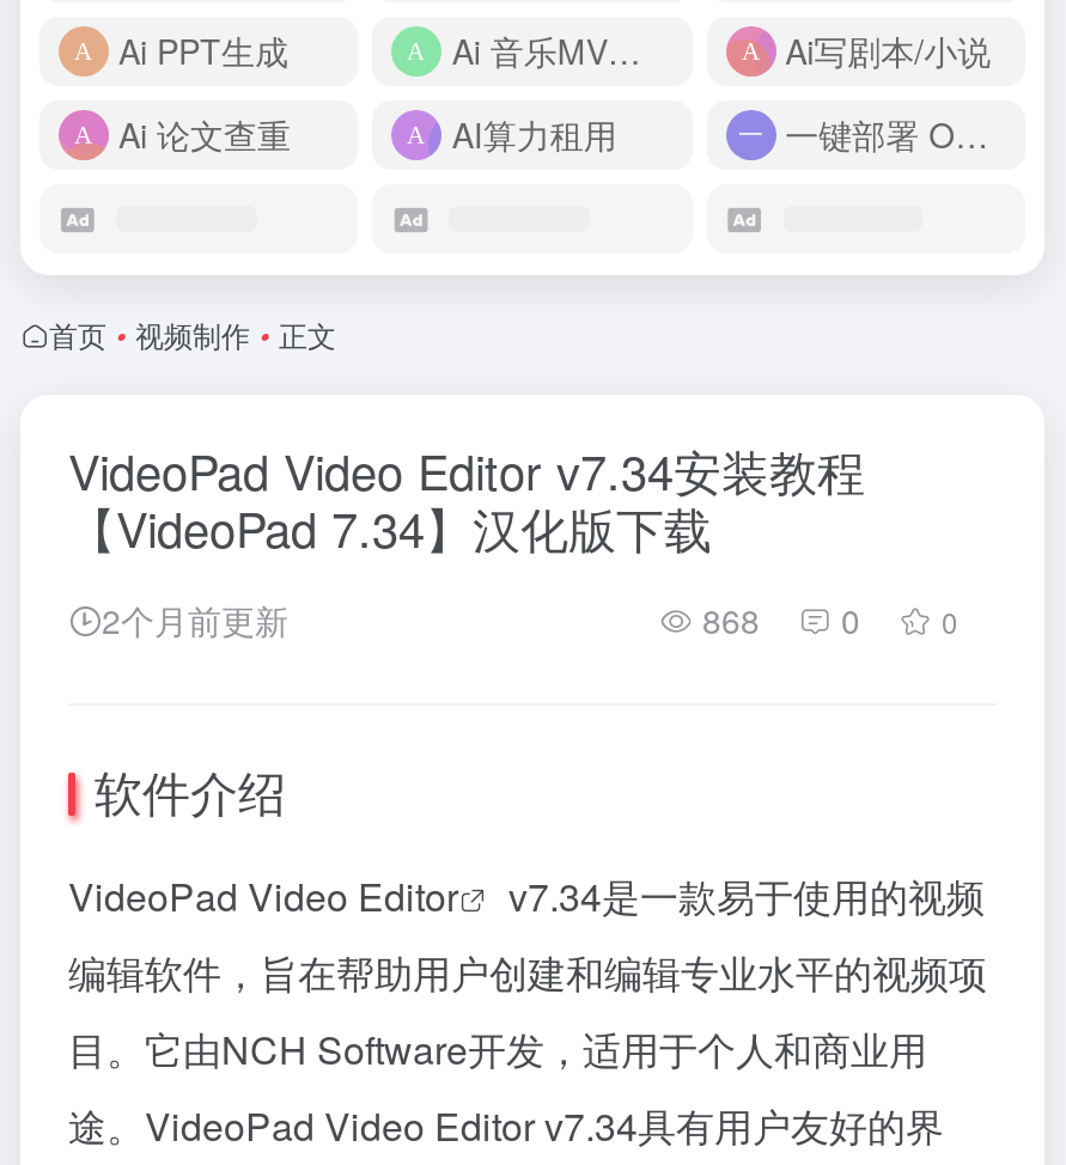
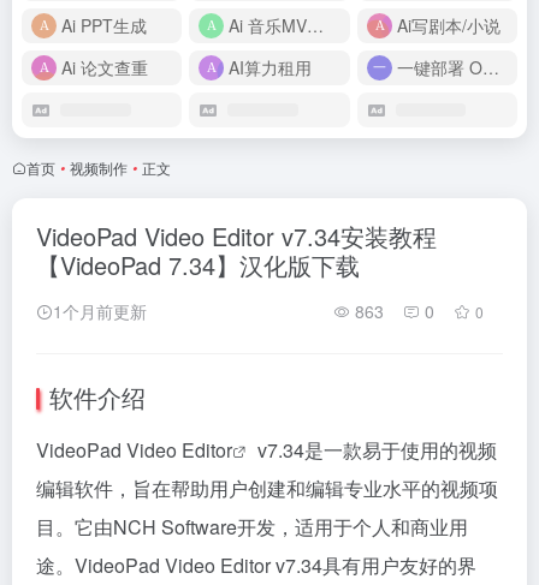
[102,596,288,644] 2个月前更新 -> [53,299,147,323] 1个月前更新
[693,596,958,644] 868 0 0 -> [350,299,484,323] 863 0 0

